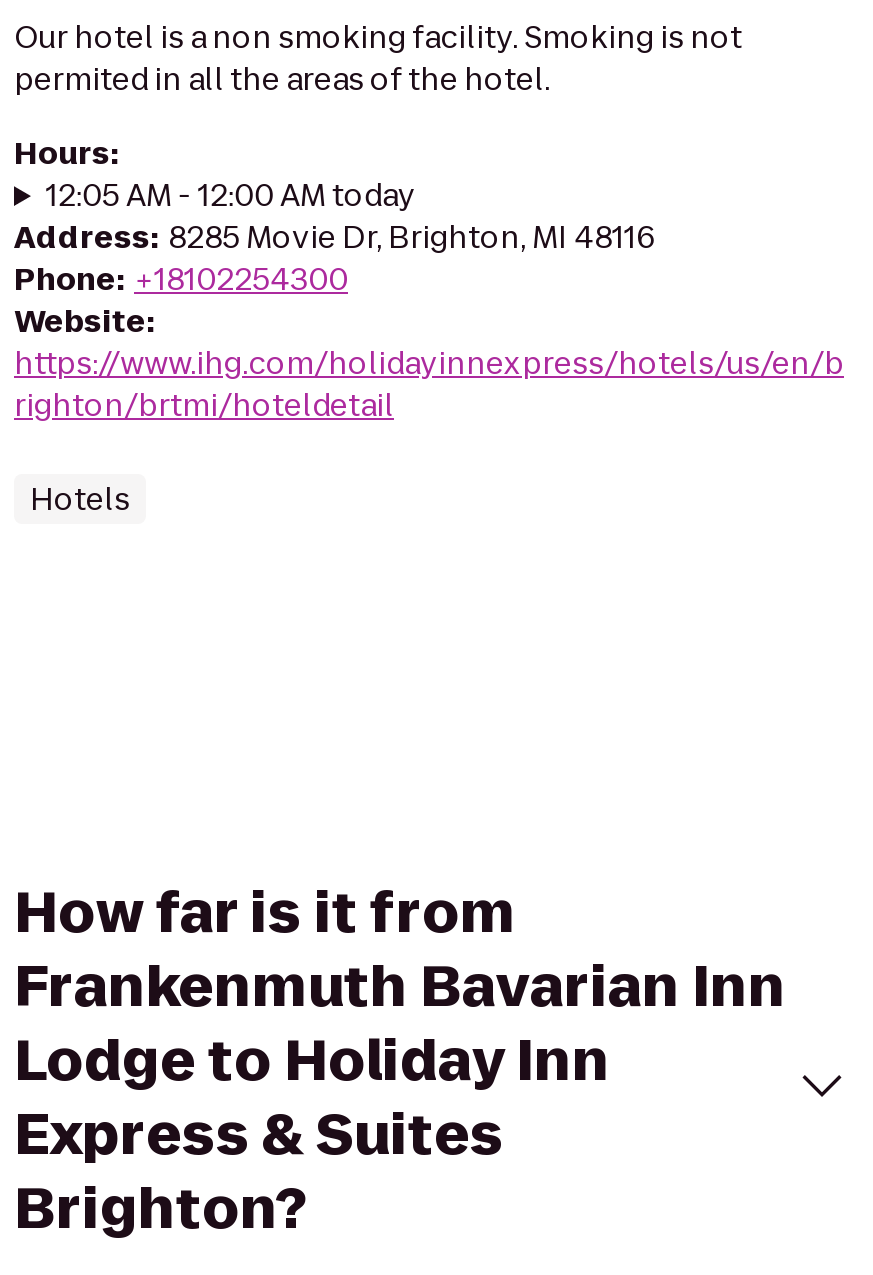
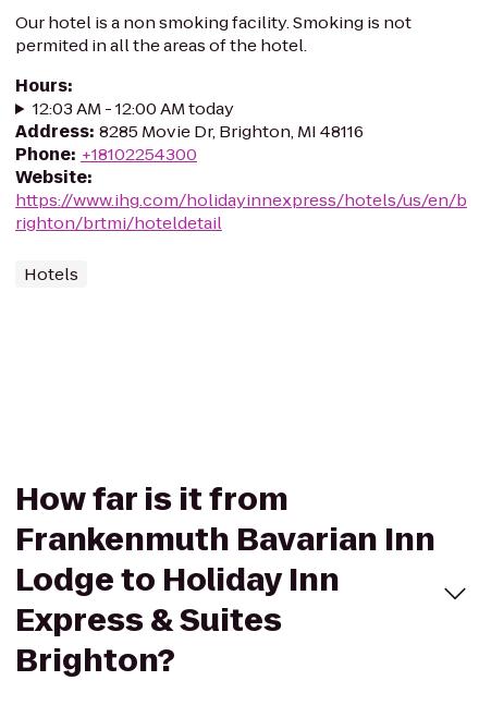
[46,174,416,216] 12:05 AM - 12:00 AM today -> [33,97,234,120] 12:03 AM - 12:00 AM today

